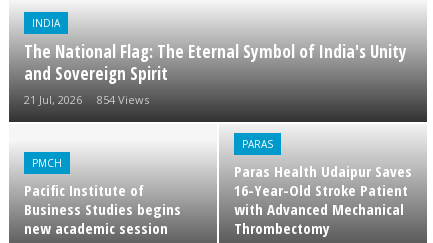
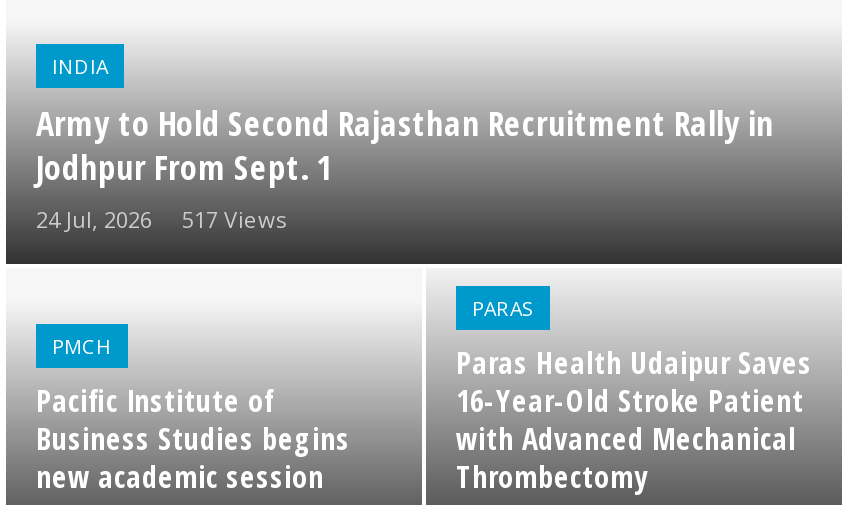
[24,40,407,107] The National Flag: The Eternal Symbol of India's Unity | and Sovereign Spirit | 21 Jul, 2026 | 854 Views -> [36,100,774,234] Army to Hold Second Rajasthan Recruitment Rally in | Jodhpur From Sept. 1 | 24 Jul, 2026 | 517 Views

